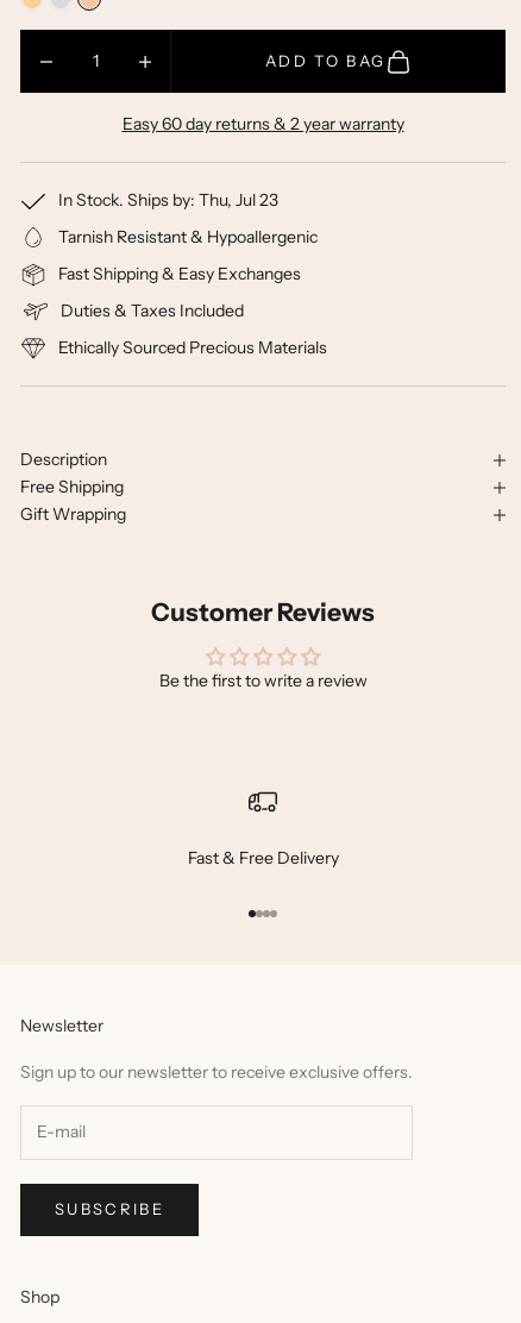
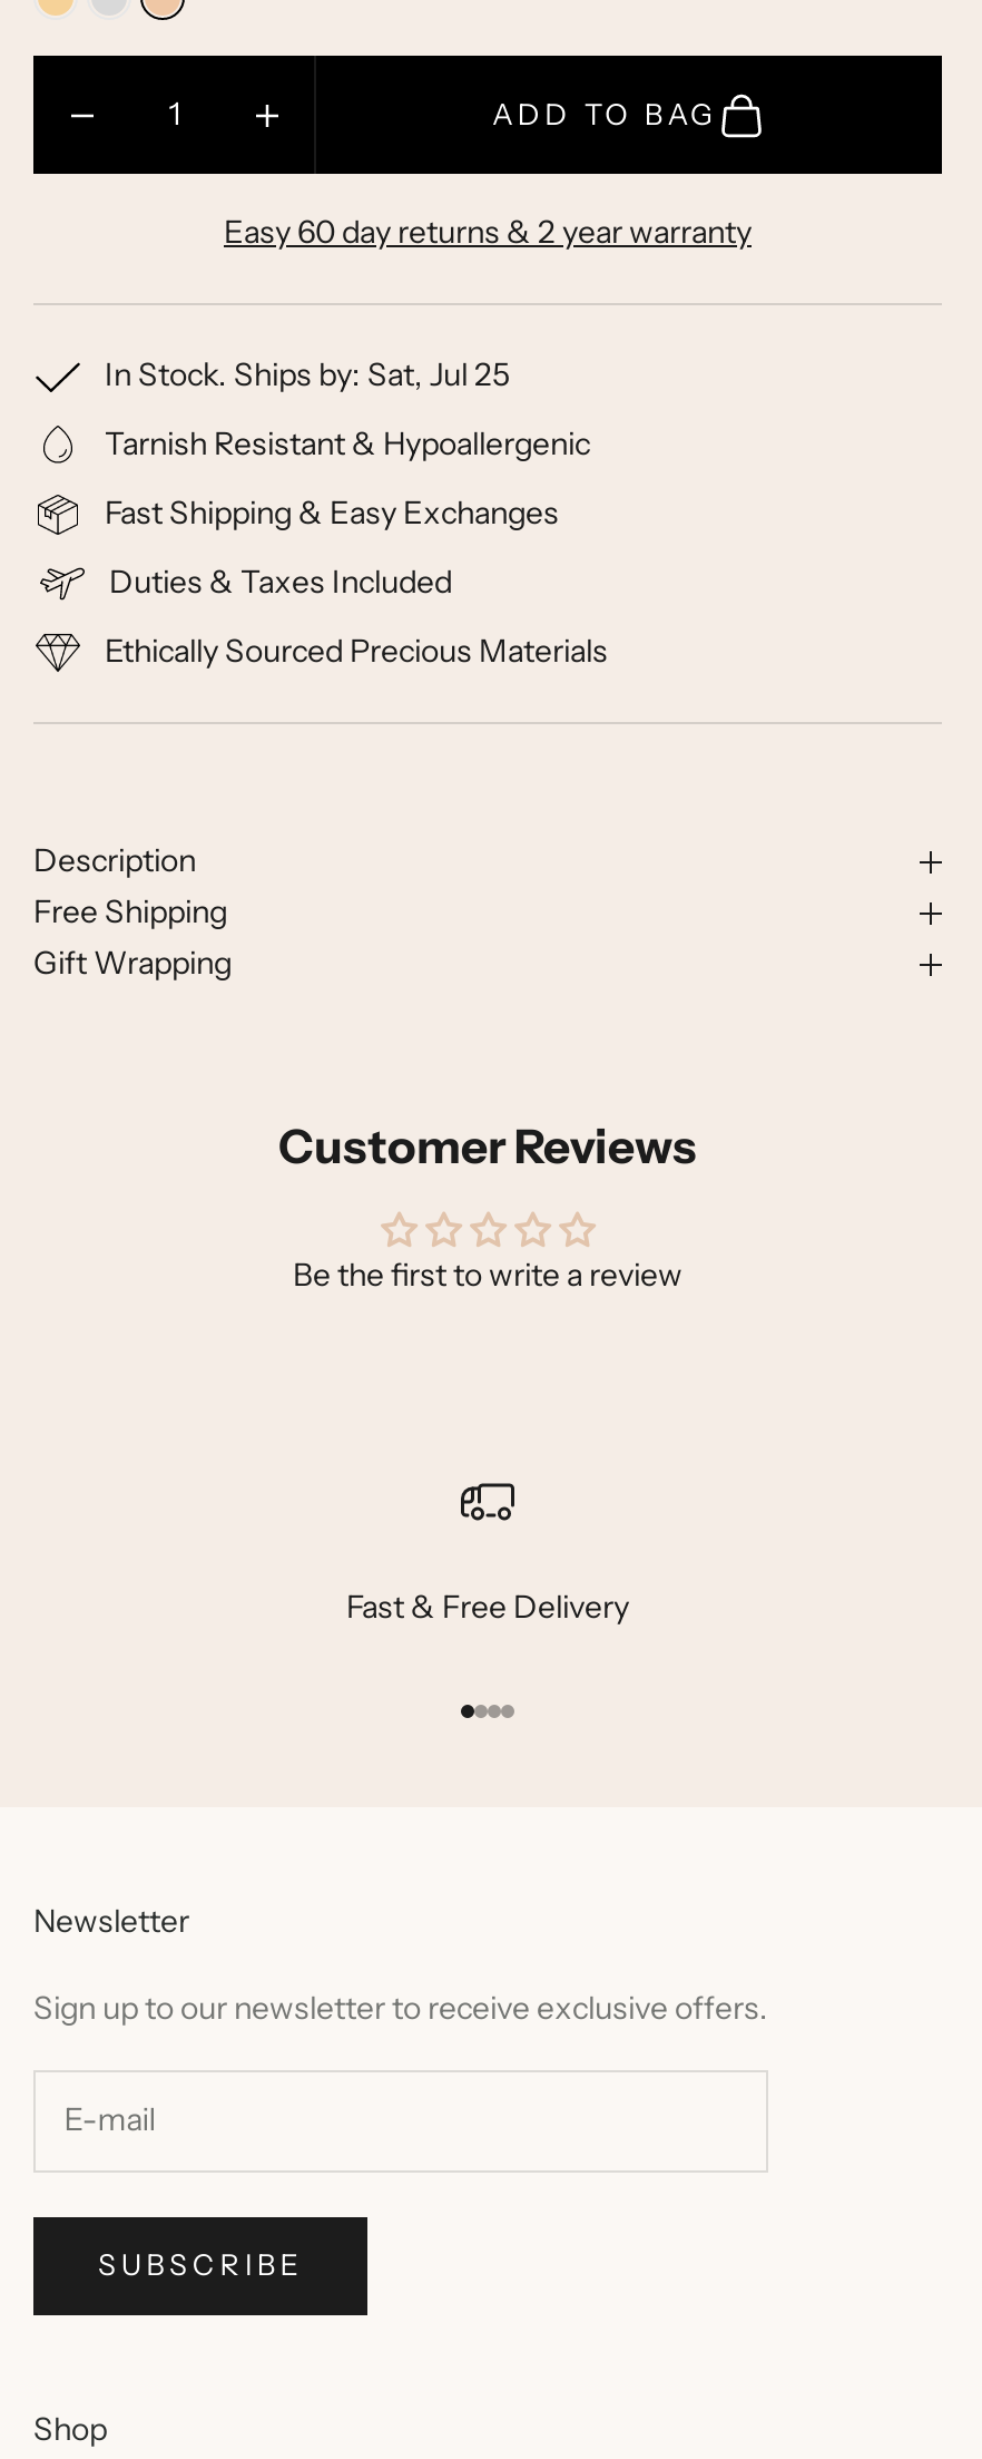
[58,189,278,211] In Stock. Ships by: Thu, Jul 23 -> [105,354,510,394] In Stock. Ships by: Sat, Jul 25

